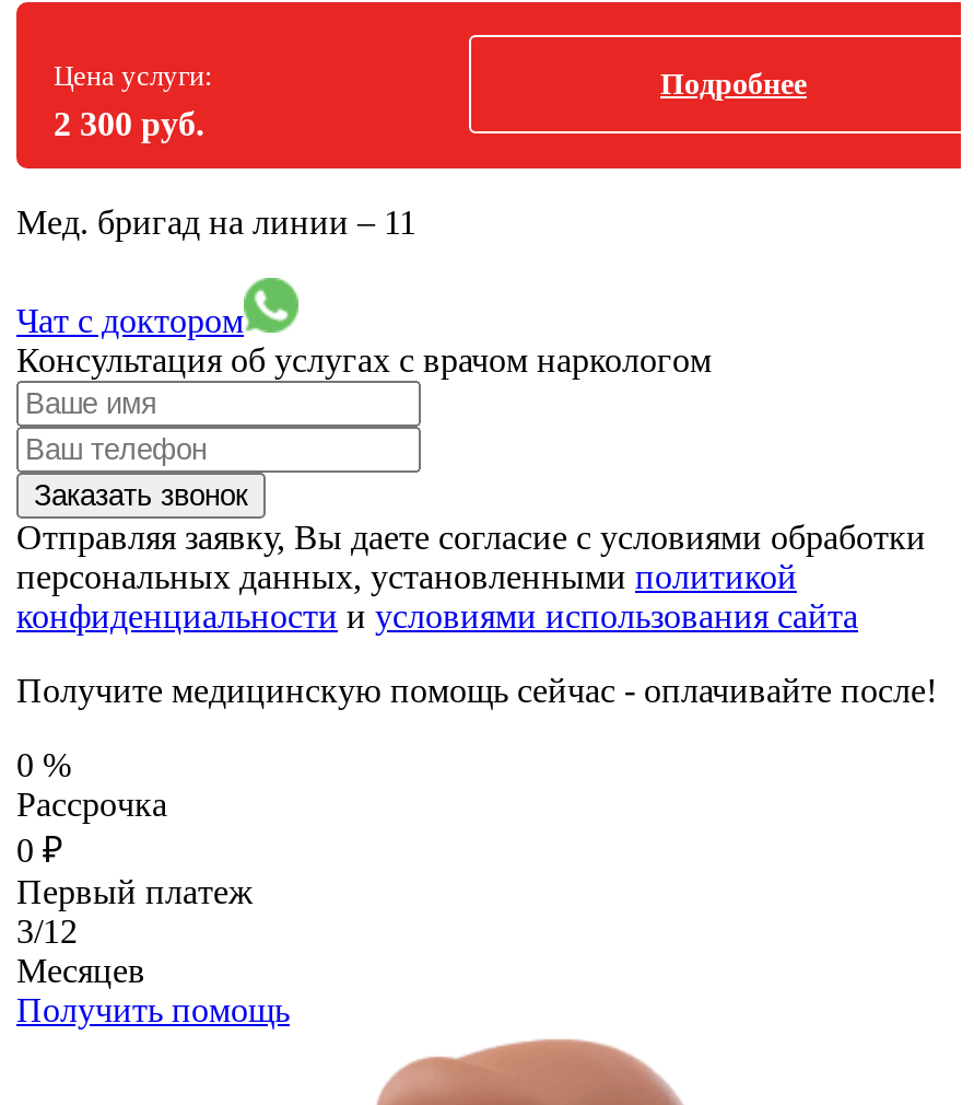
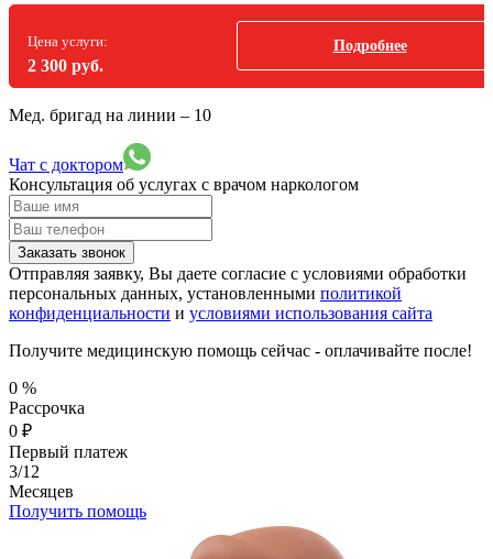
[16,203,416,240] Мед. бригад на линии – 11 -> [9,106,211,124] Мед. бригад на линии – 10

